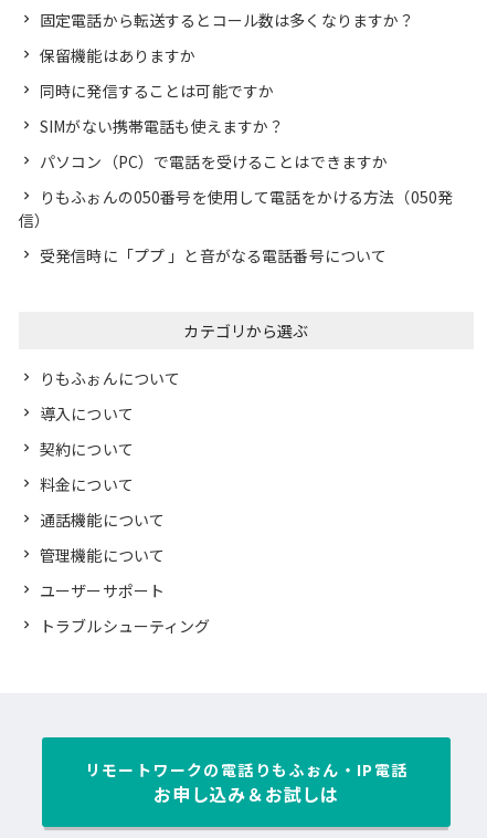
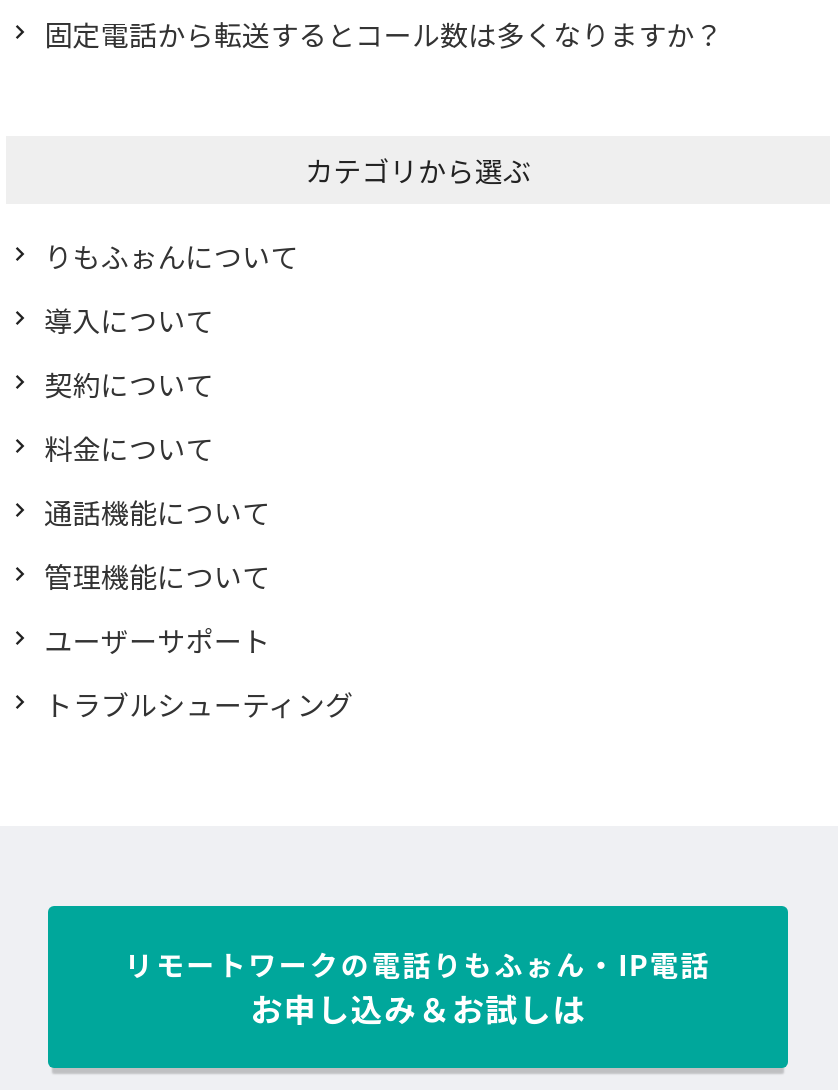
[19,44,453,266] 保留機能はありますか | 同時に発信することは可能ですか | SIMがない携帯電話も使えますか？ | パソコン（PC）で電話を受けることはできますか | りもふぉんの050番号を使用して電話をかける方法（050発 | 信） | 受発信時に「ププ 」と音がなる電話番号について -> none

